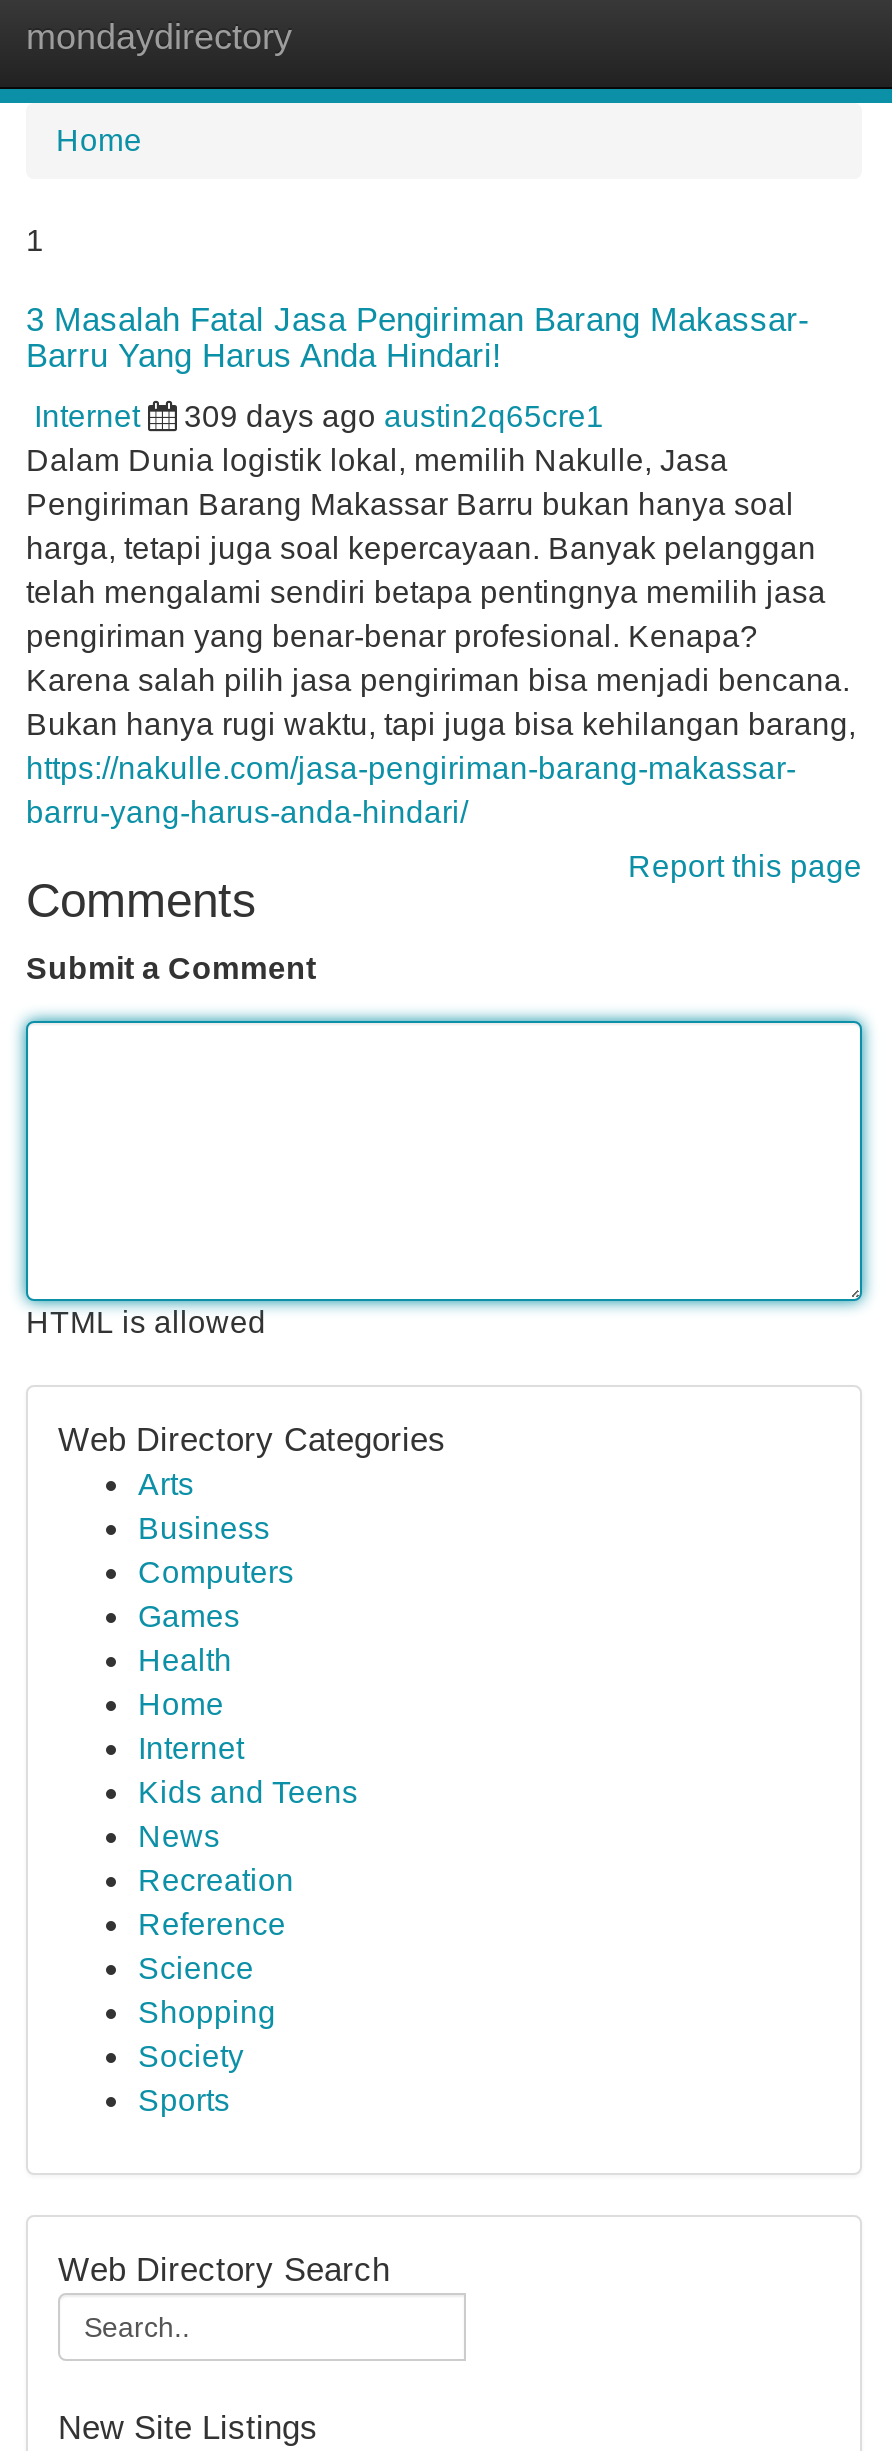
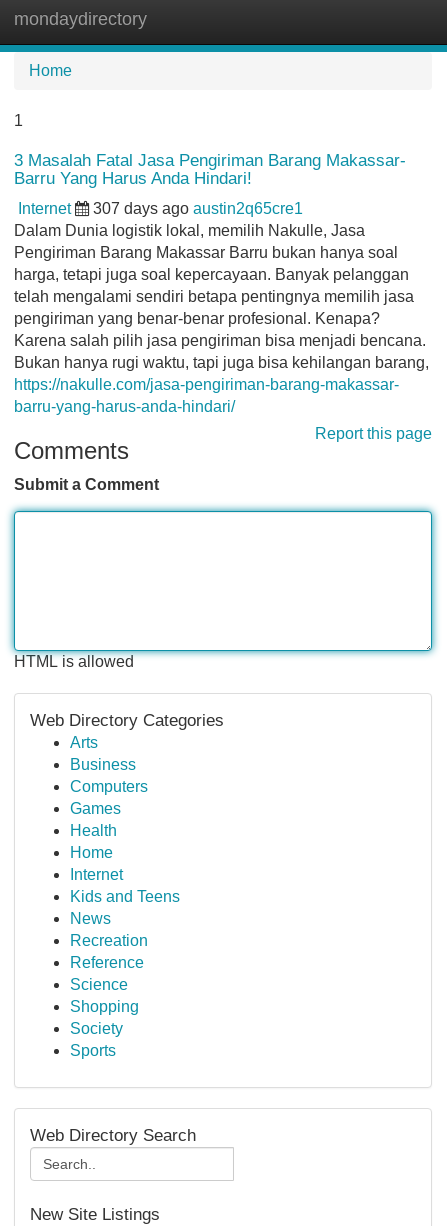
[184,399,604,433] 309 days ago austin2q65cre1 -> [93,200,303,217] 307 days ago austin2q65cre1

